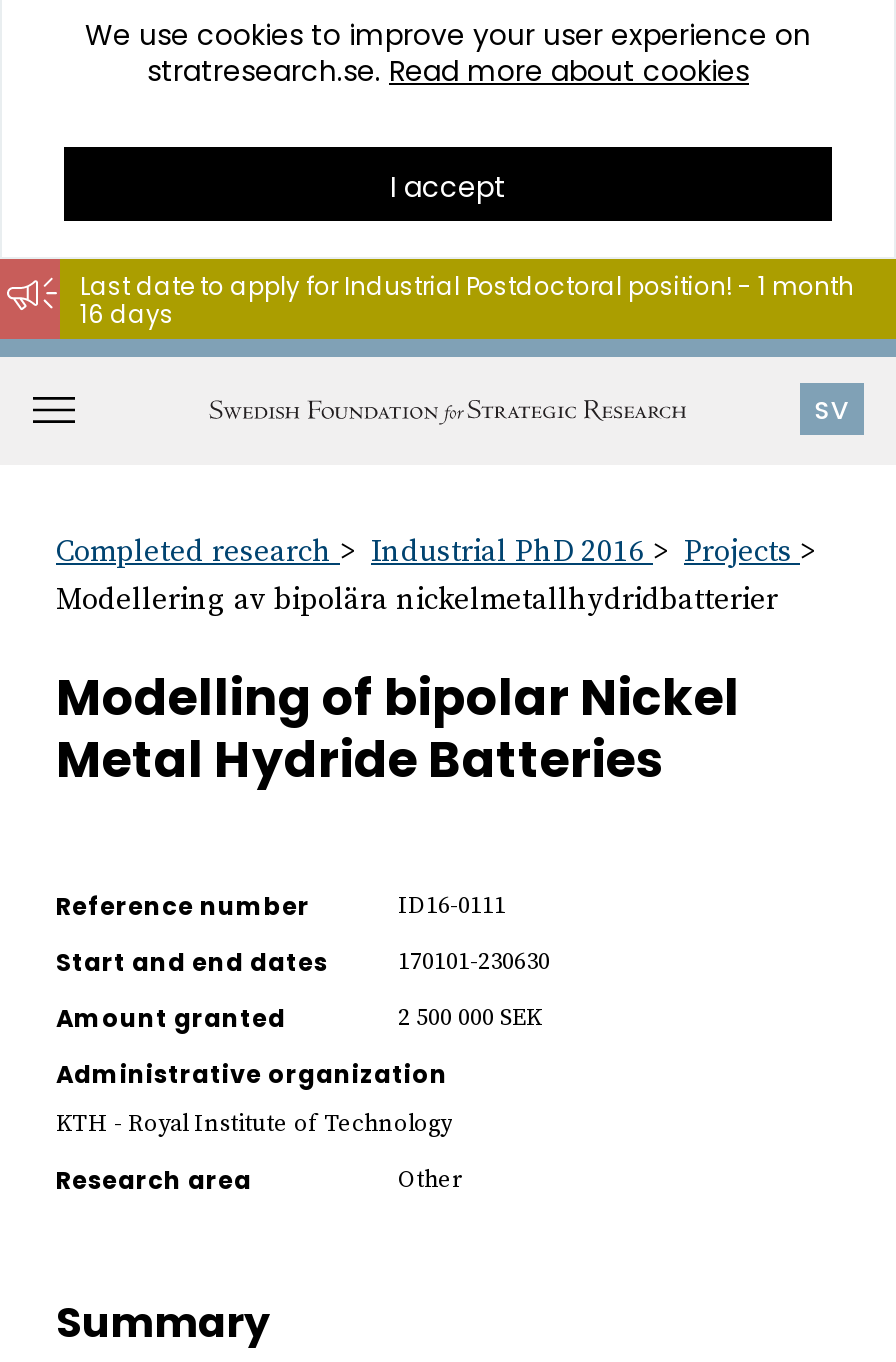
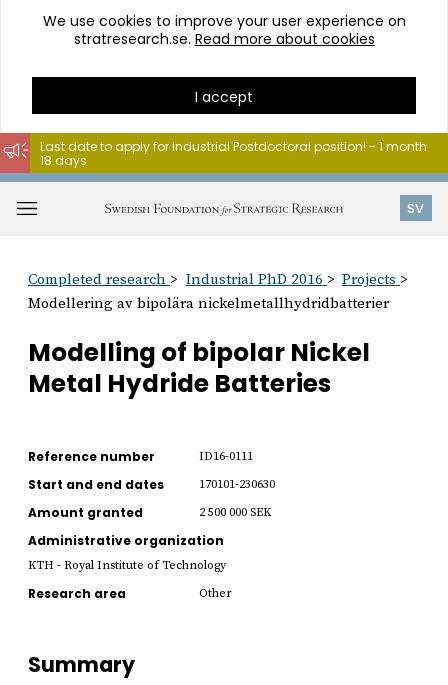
[80,297,174,331] 16 days -> [40,152,87,169] 18 days

